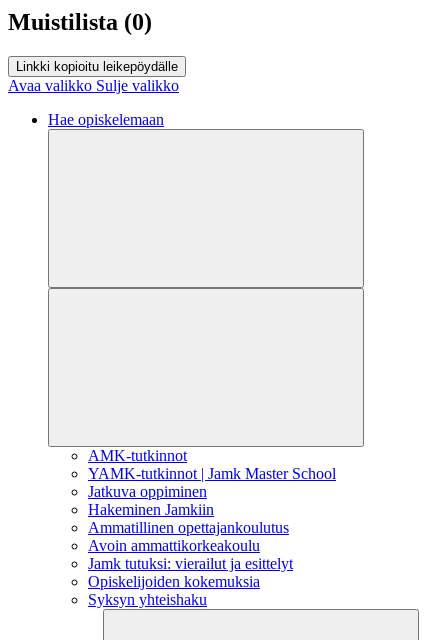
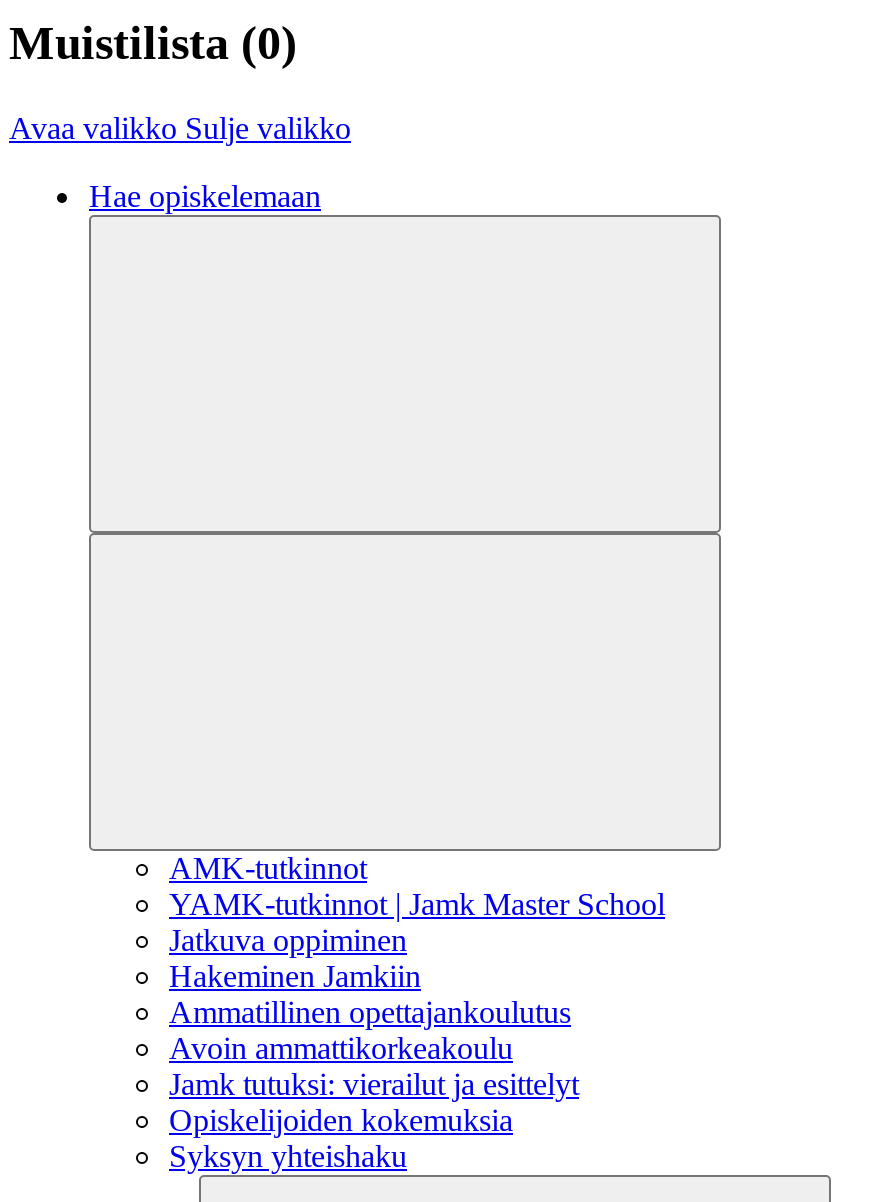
[16,59,178,74] Linkki kopioitu leikepöydälle -> none

